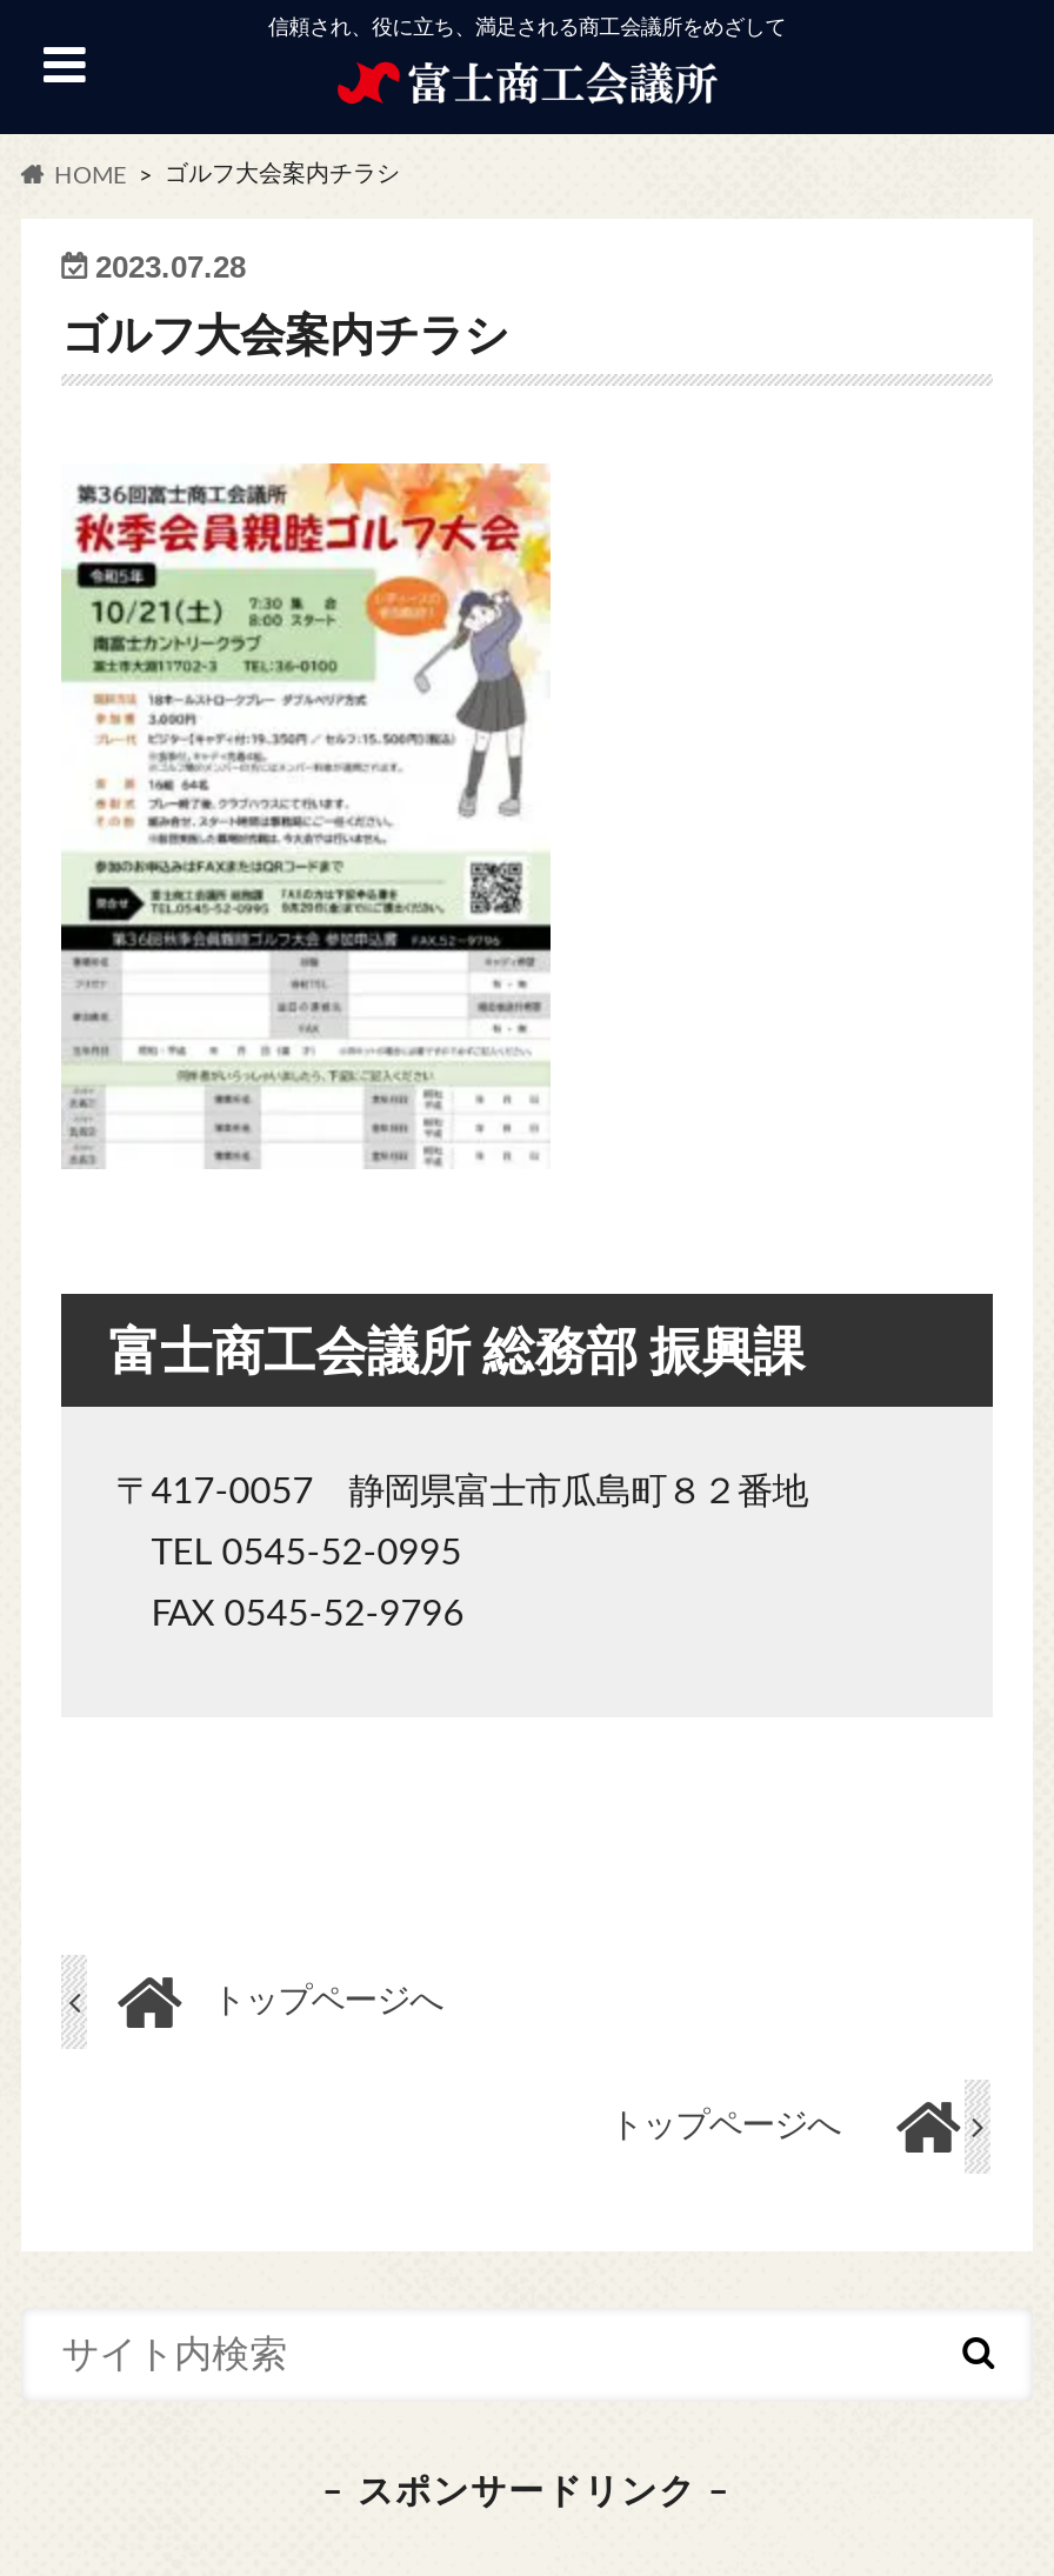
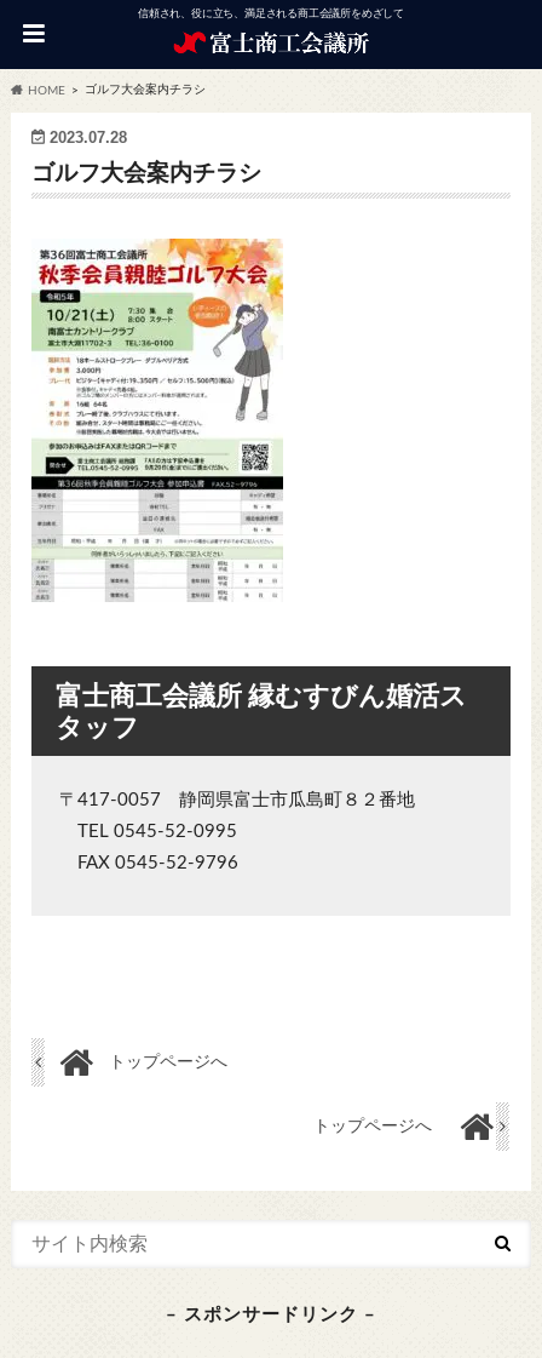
[109,1328,805,1380] 富士商工会議所 総務部 振興課 -> [56,684,467,742] 富士商工会議所 縁むすびん婚活ス | タッフ

